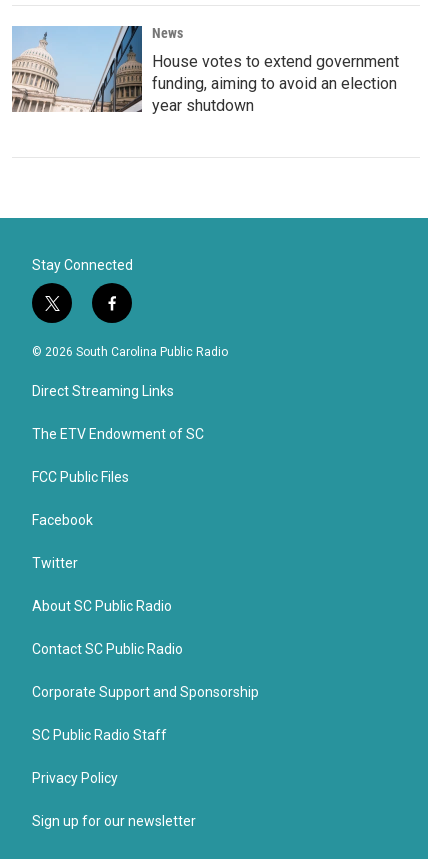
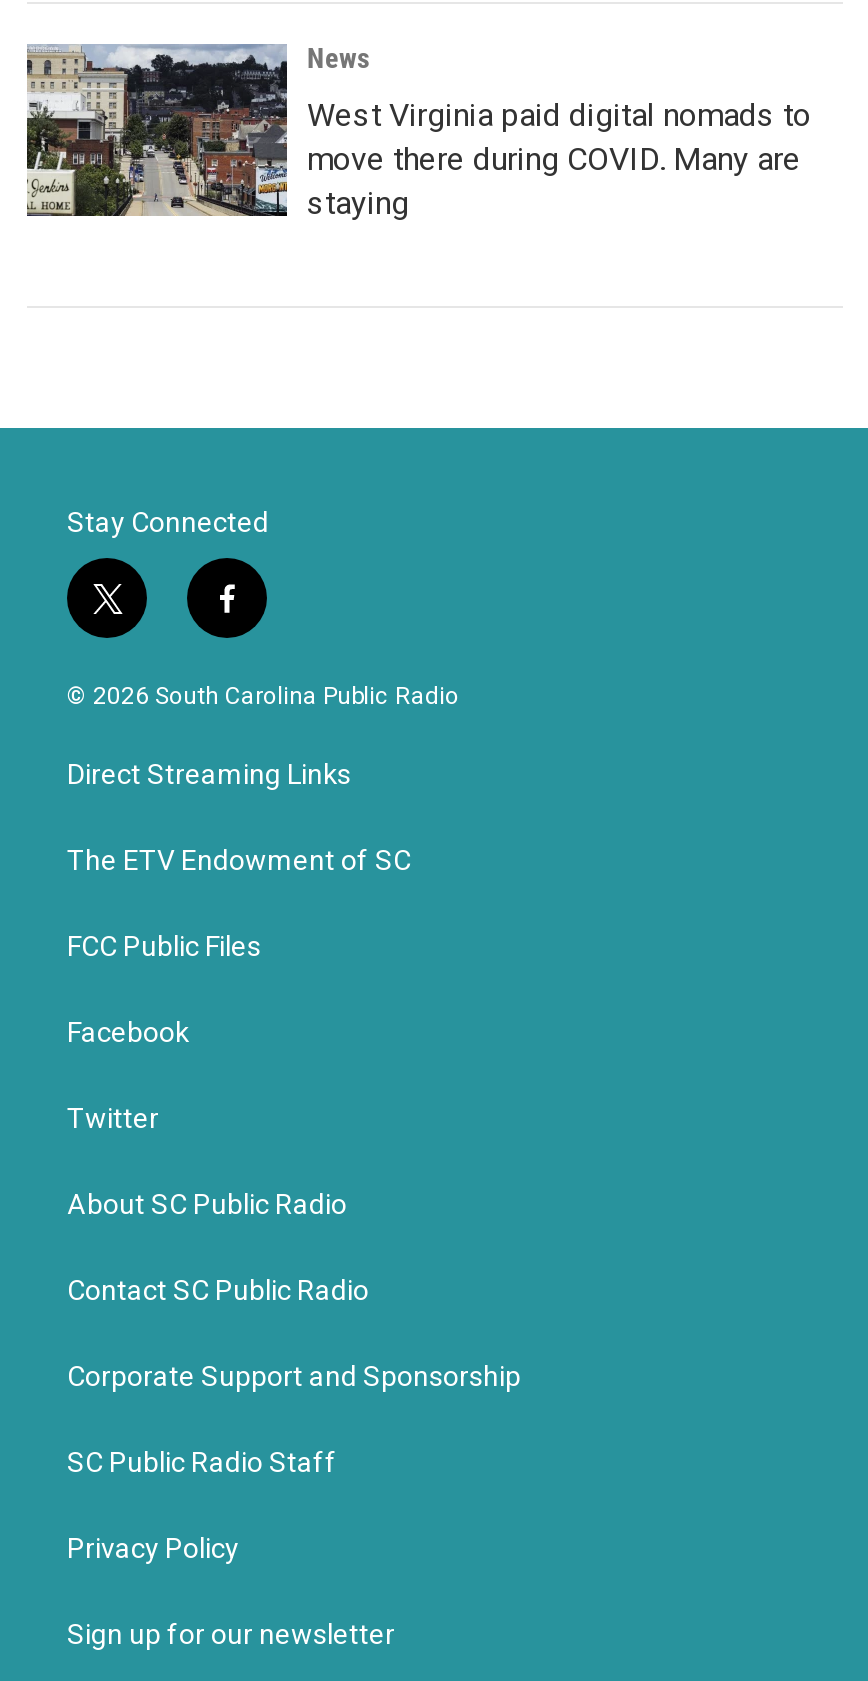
[12,26,399,115] [image] | House votes to extend government | funding, aiming to avoid an election | year shutdown -> [25,44,811,222] [image] | West Virginia paid digital nomads to | move there during COVID. Many are | staying

